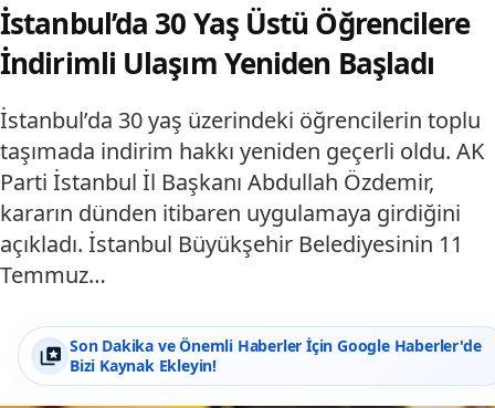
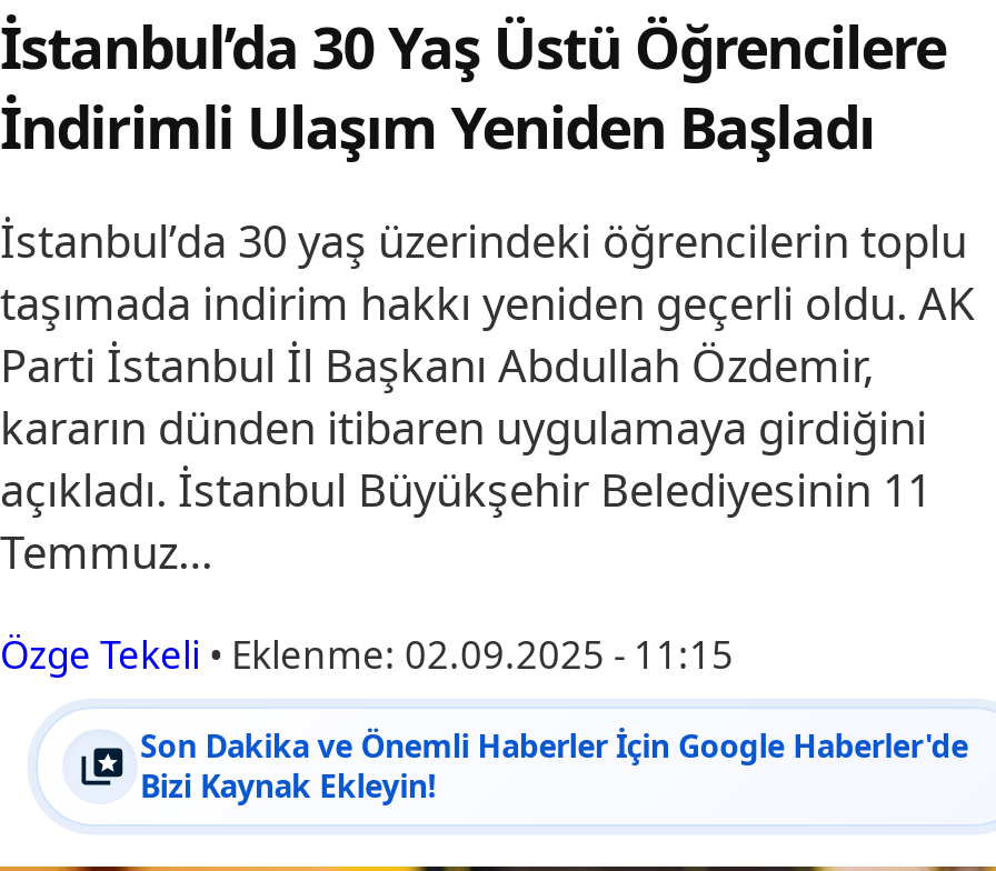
none -> [0,629,734,680] Özge Tekeli • Eklenme: 02.09.2025 - 11:15

